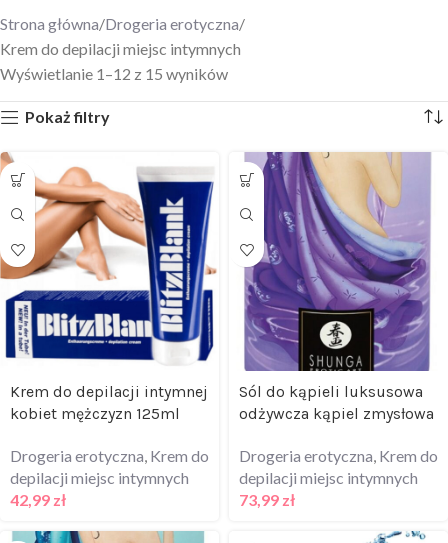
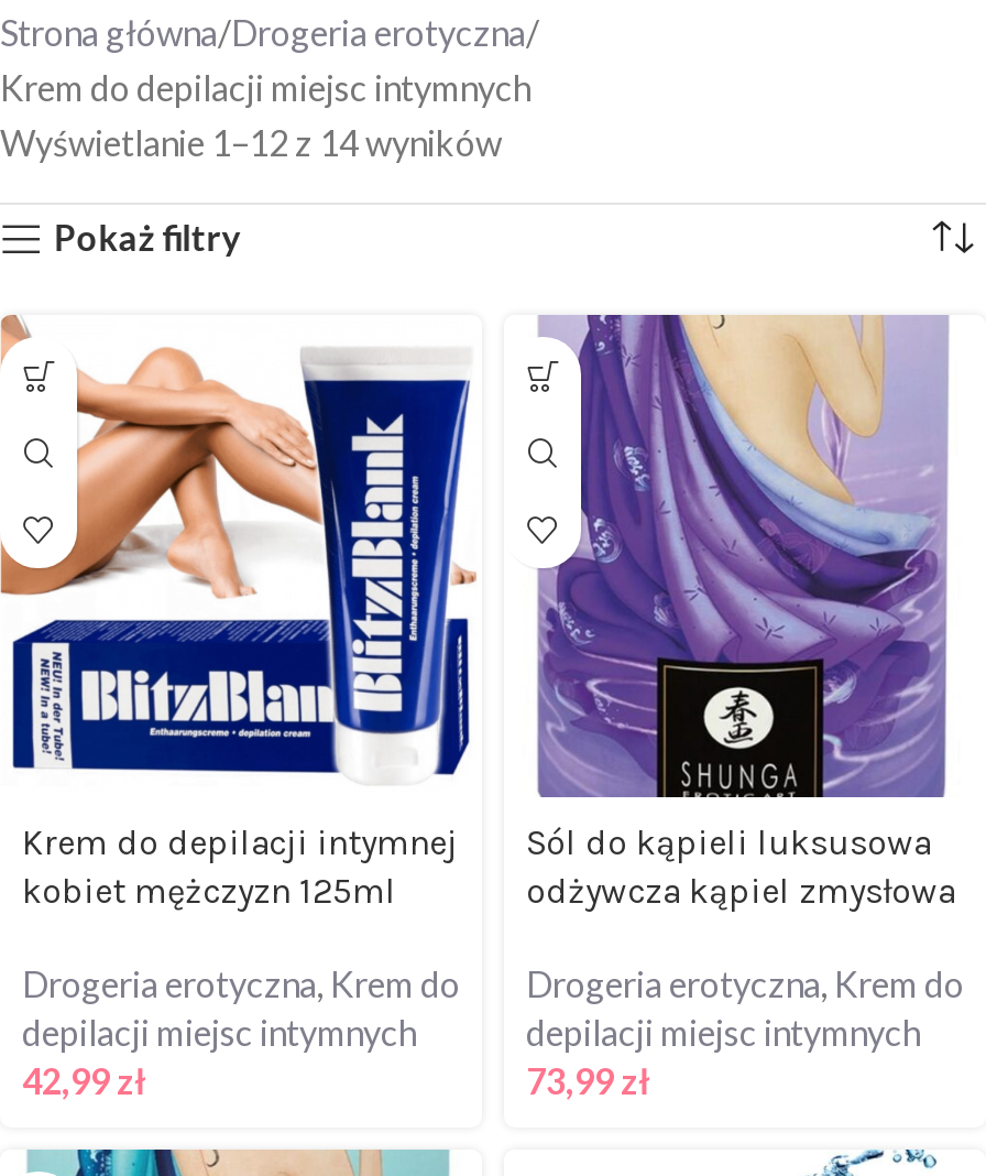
[0,64,228,83] Wyświetlanie 1–12 z 15 wyników -> [0,121,502,163] Wyświetlanie 1–12 z 14 wyników

